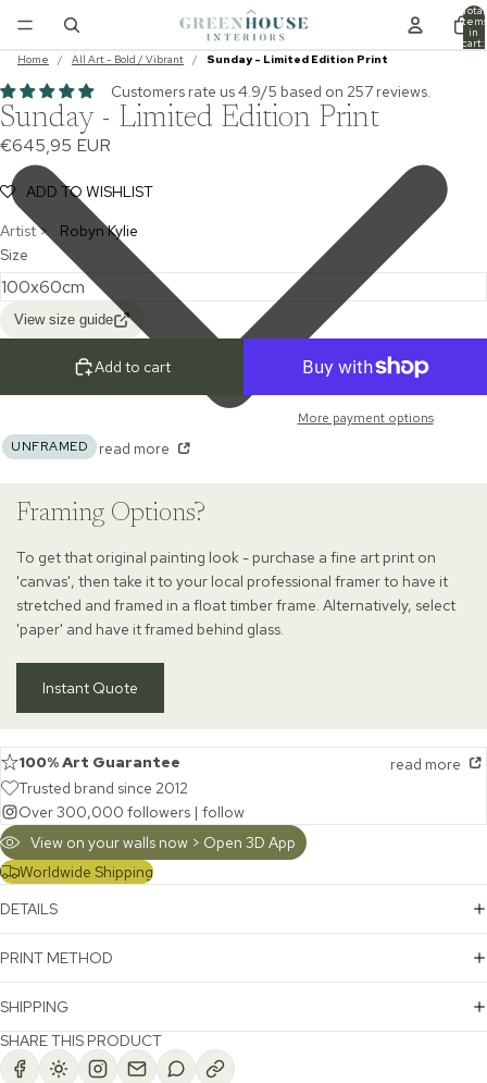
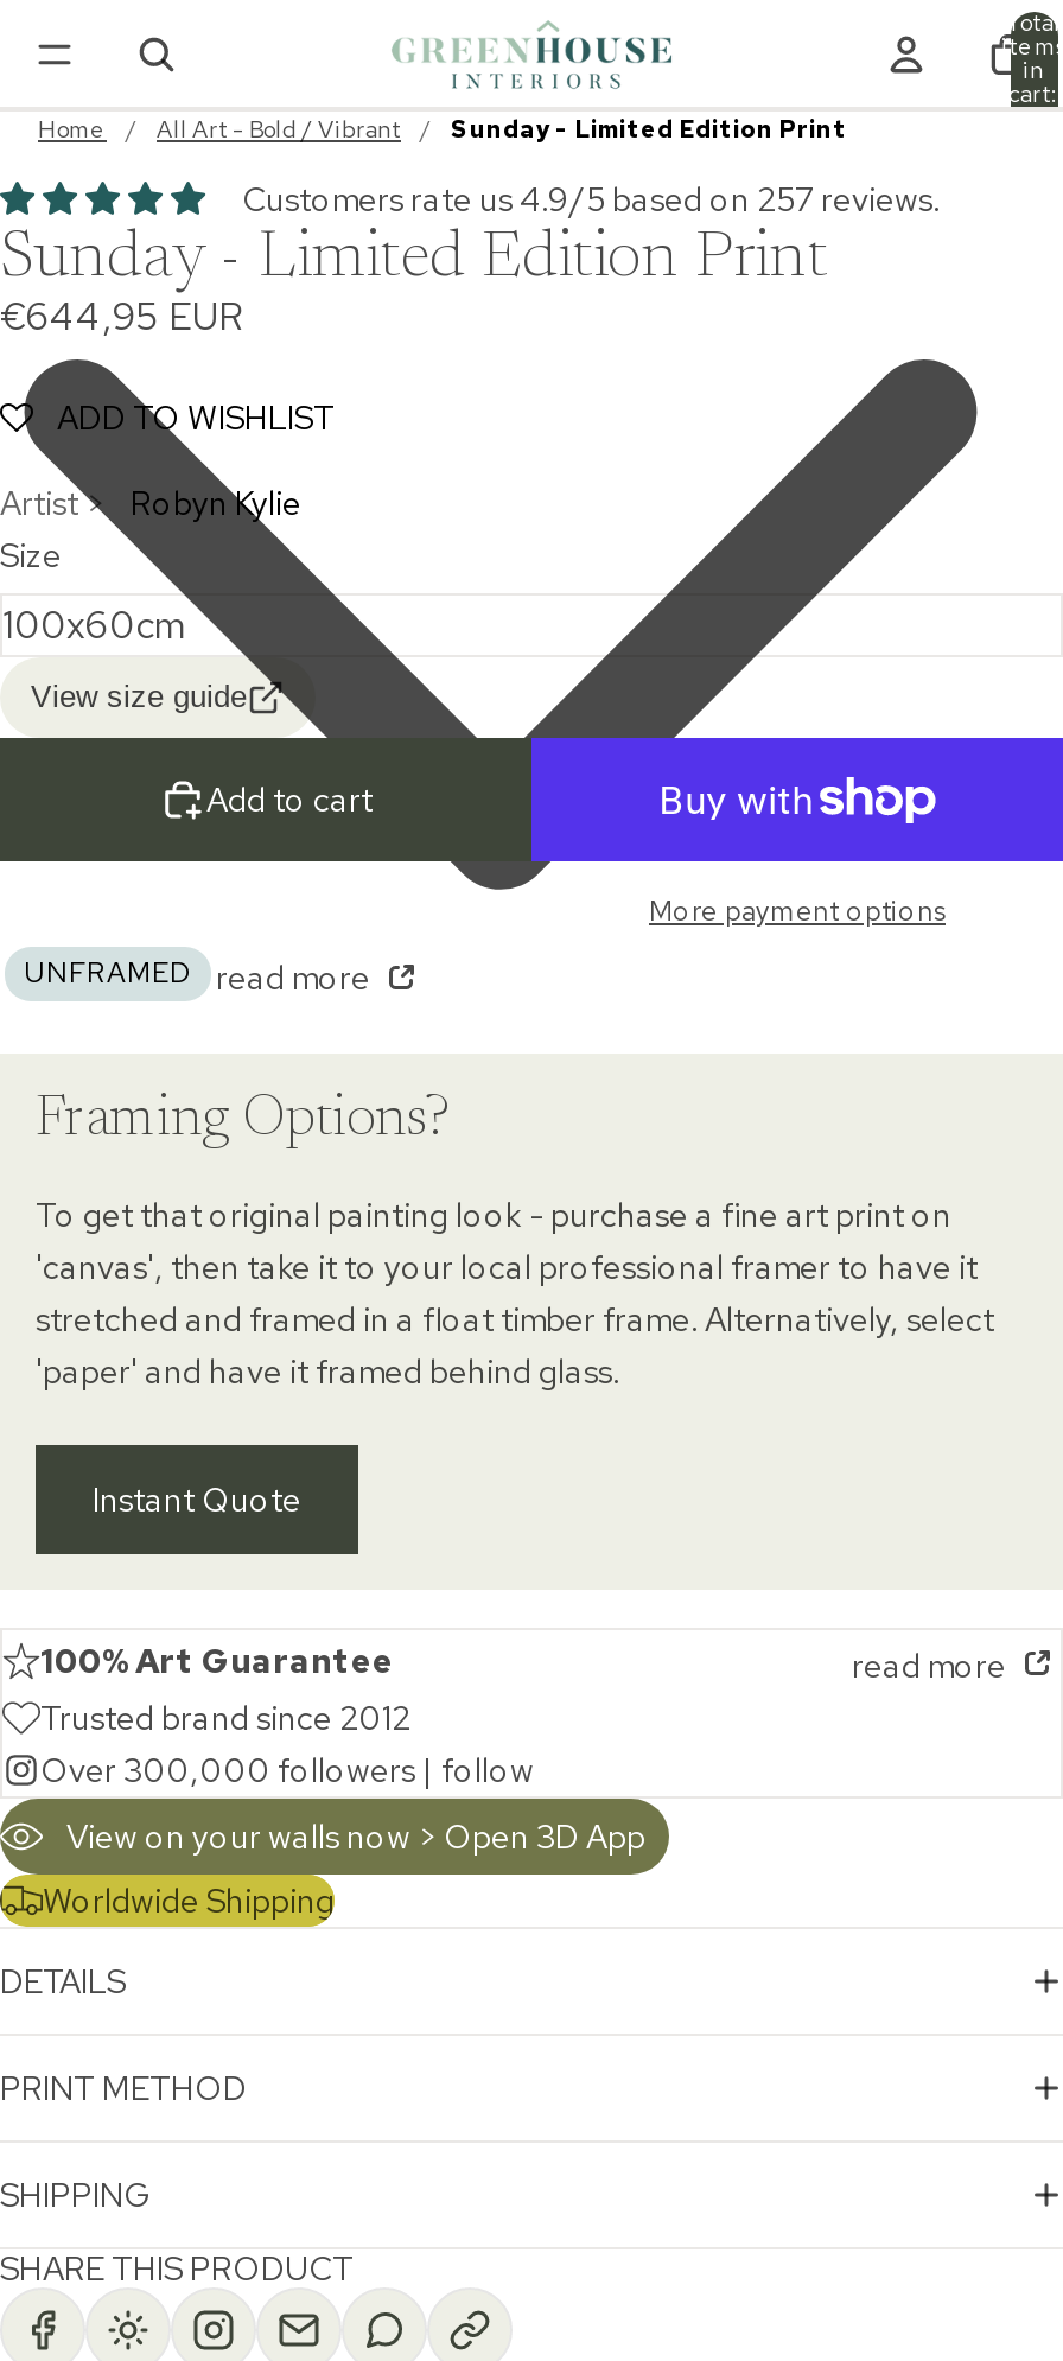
[0,134,111,157] €645,95 EUR -> [0,292,244,342] €644,95 EUR

